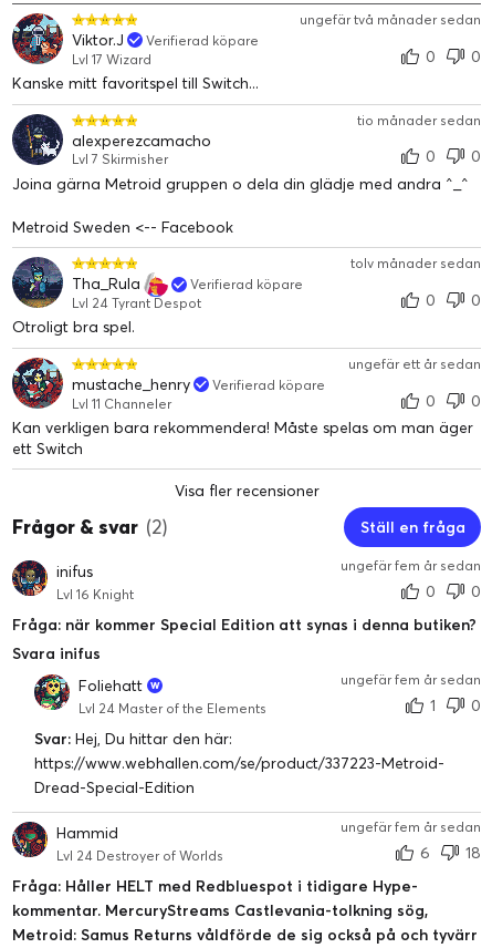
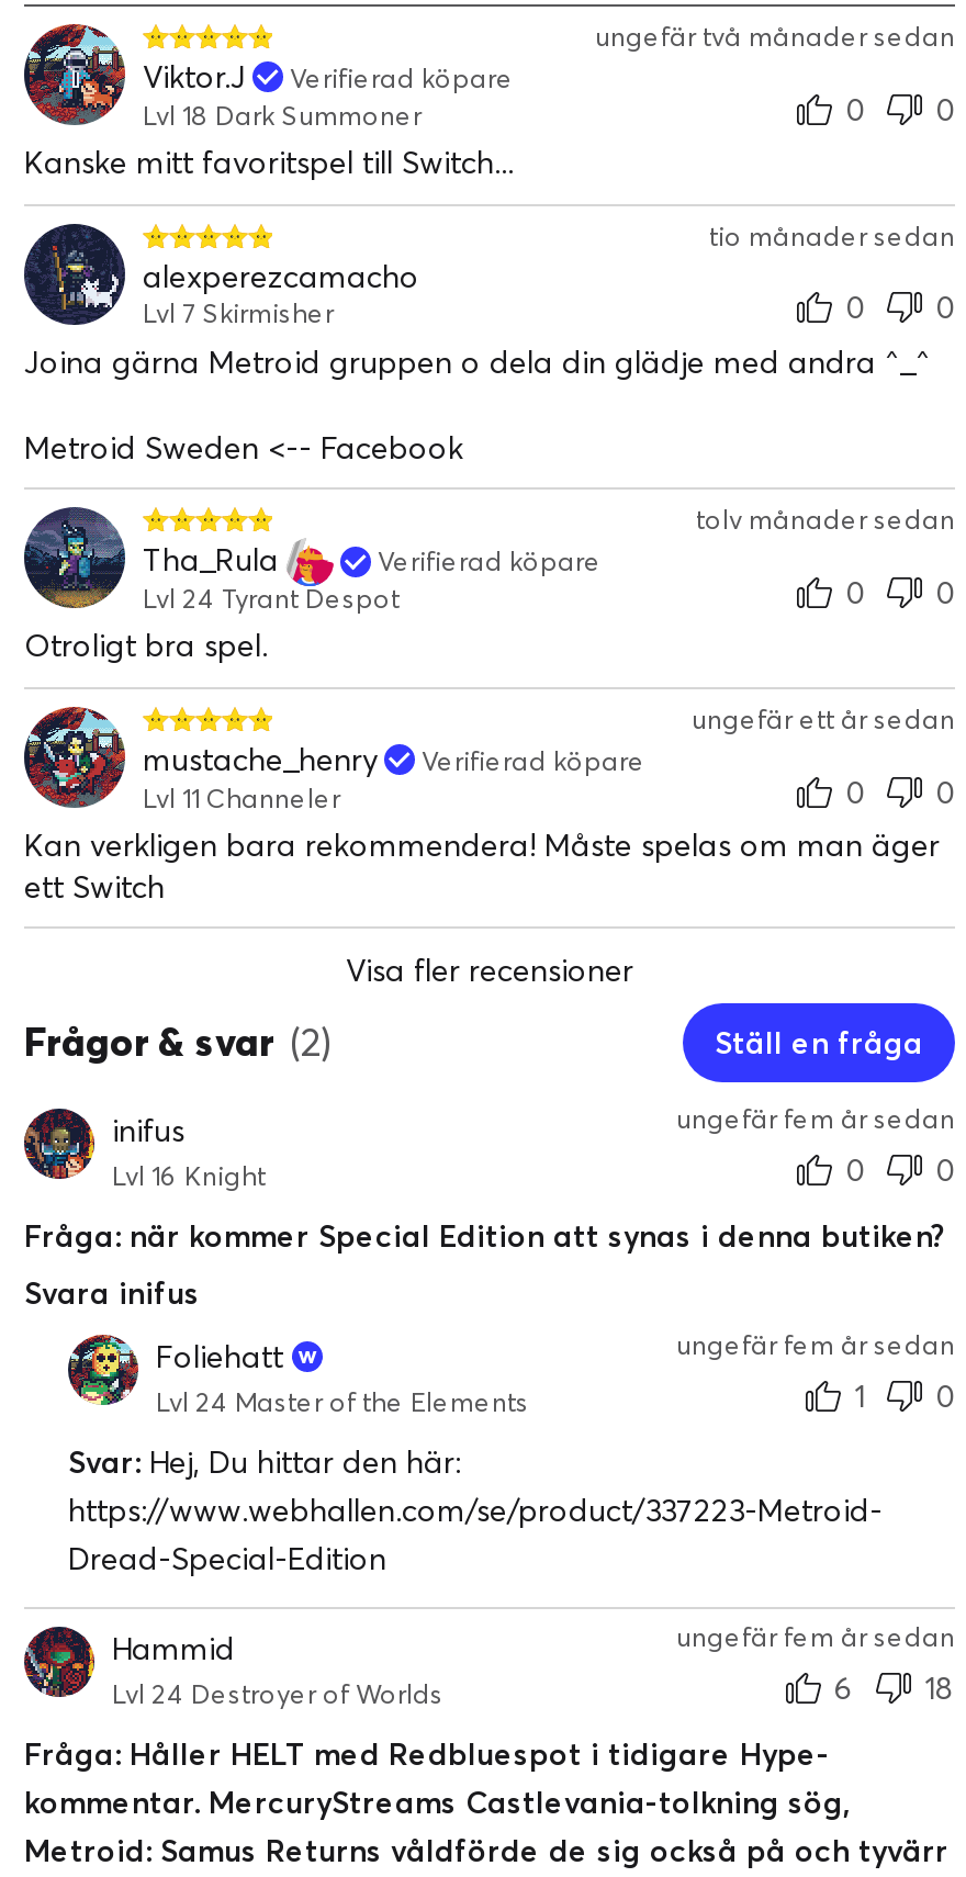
[72,51,151,67] Lvl 17 Wizard -> [143,99,422,131] Lvl 18 Dark Summoner

